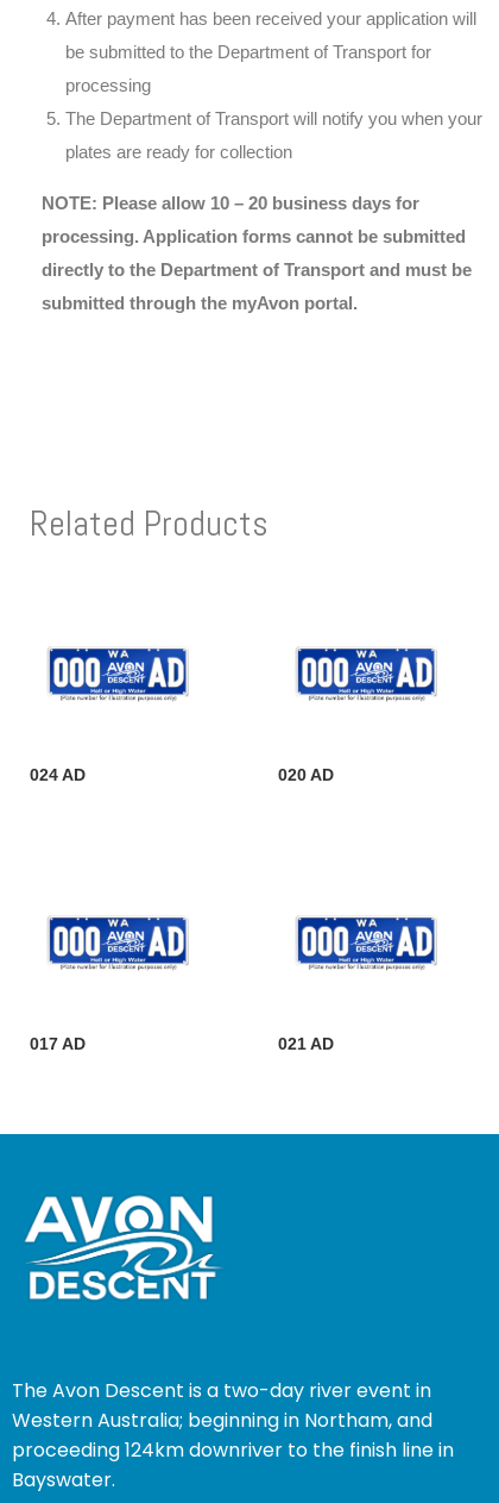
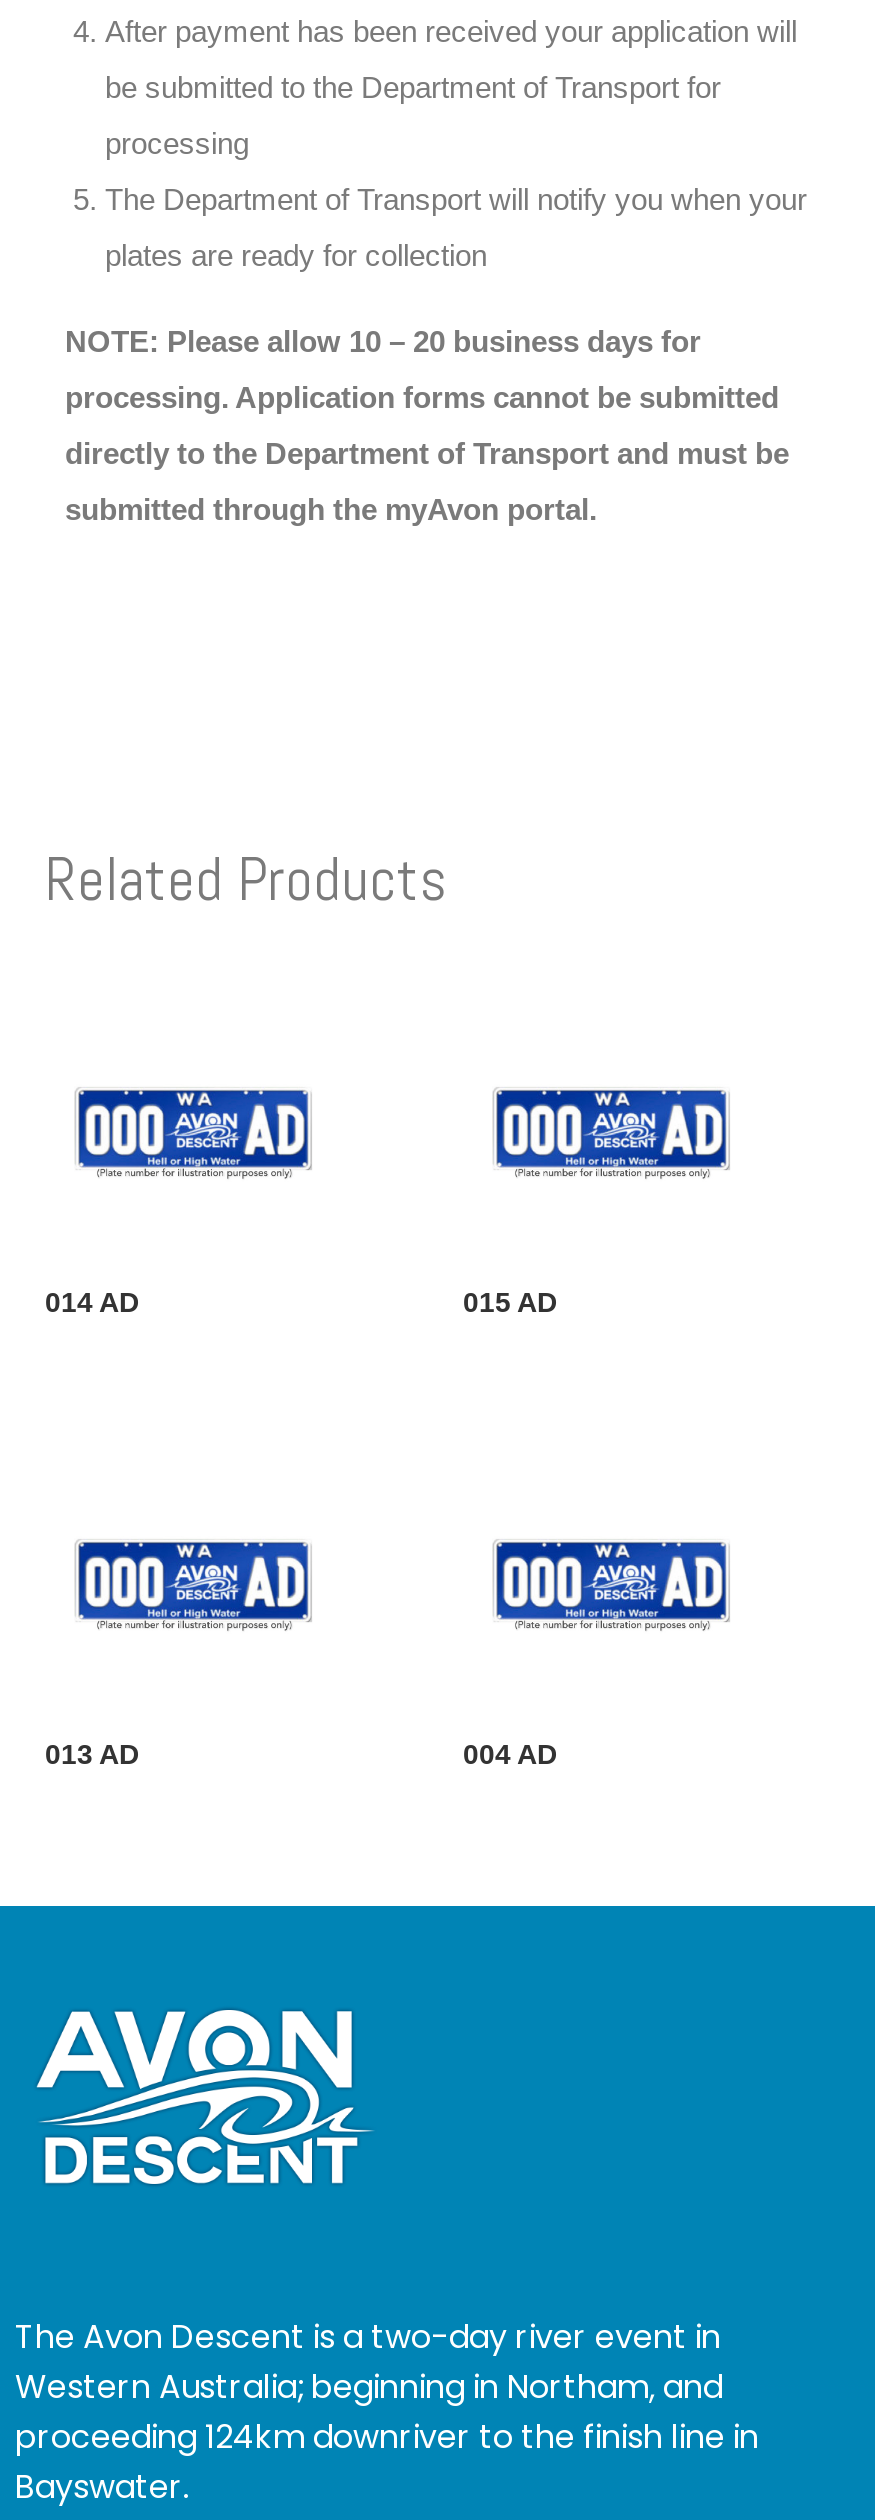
[30,765,86,784] 024 AD -> [45,1286,139,1318] 014 AD
[278,765,334,784] 020 AD -> [463,1286,557,1318] 015 AD
[30,1034,86,1053] 017 AD -> [45,1738,139,1770] 013 AD
[278,1034,334,1053] 021 AD -> [463,1738,557,1770] 004 AD

